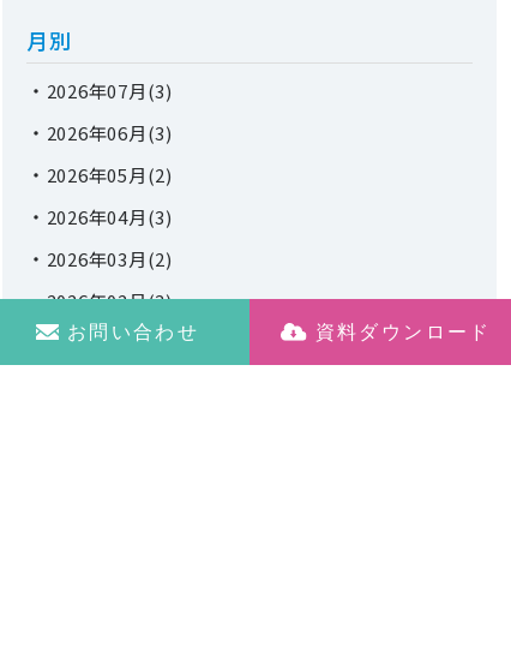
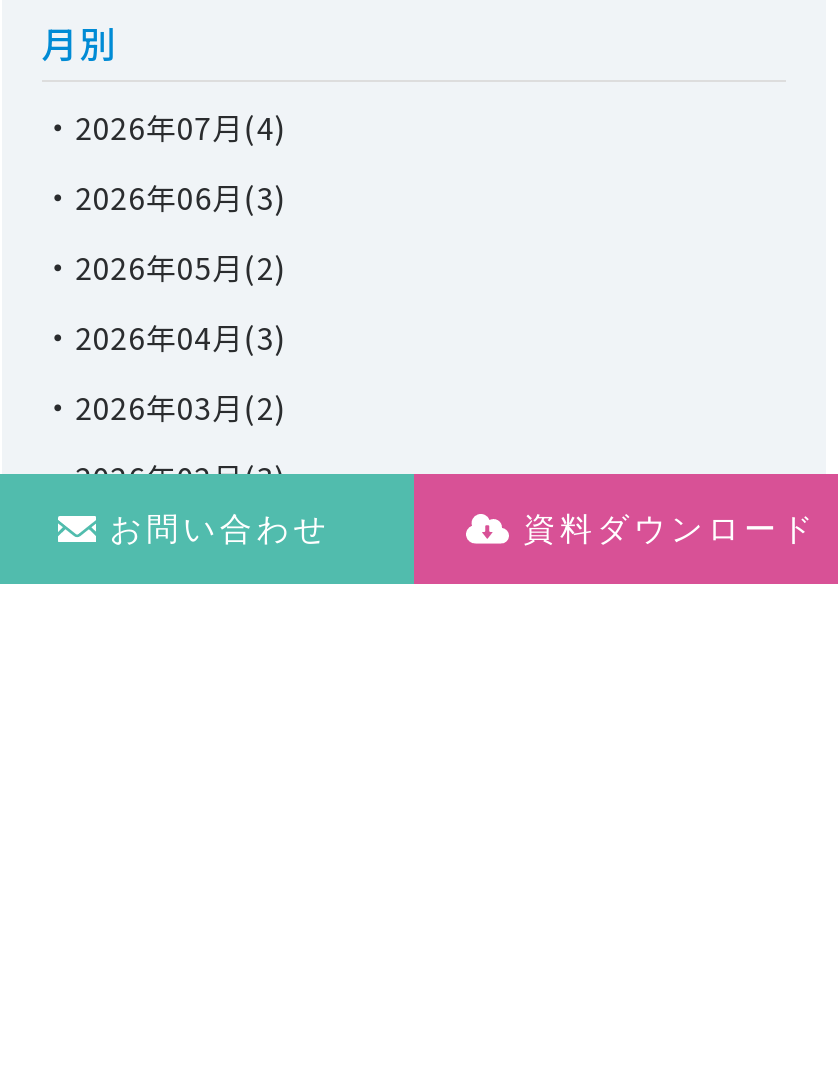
[46,78,173,103] 2026年07月(3) -> [75,105,286,147] 2026年07月(4)

